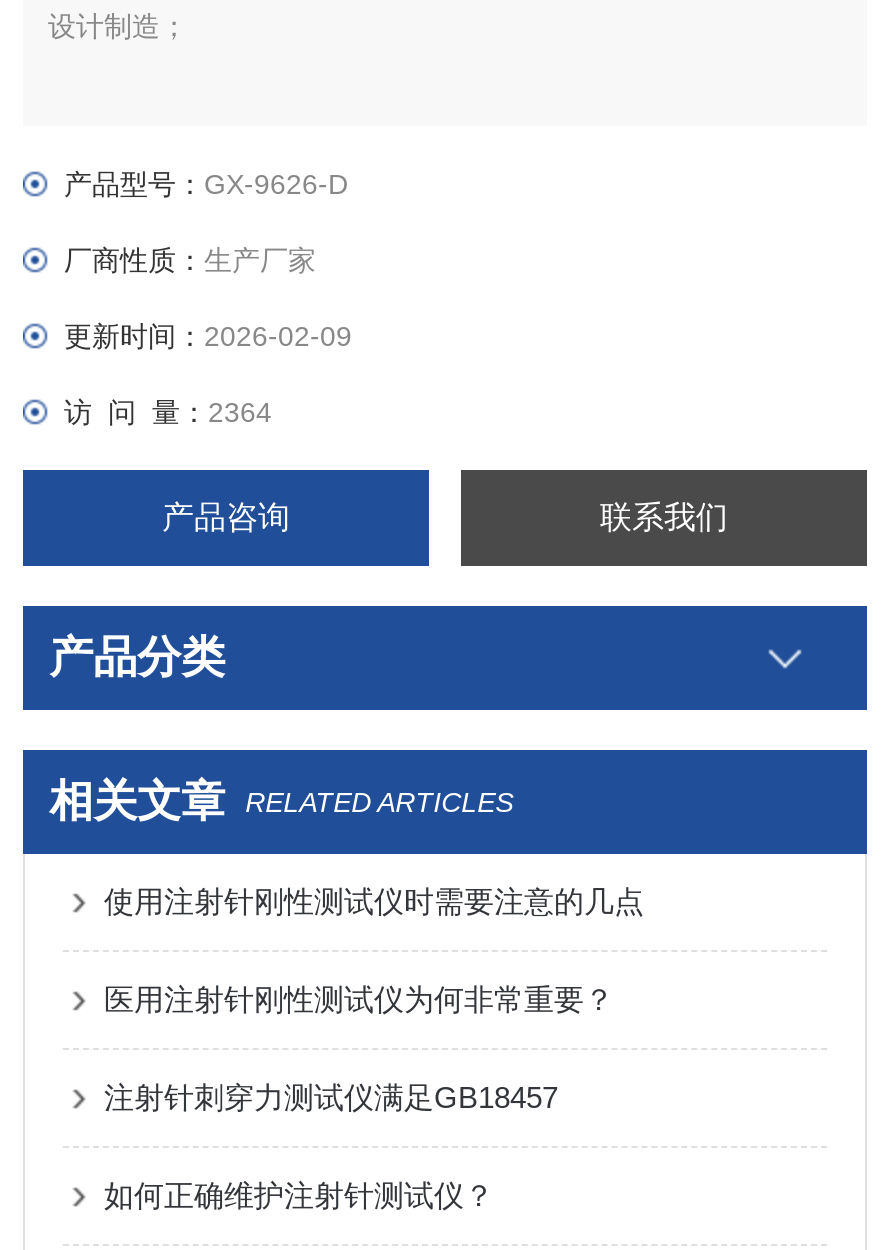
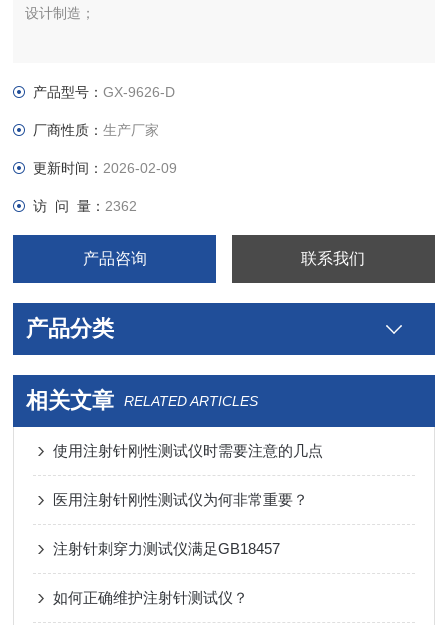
[64,396,272,428] 访 问 量：2364 -> [33,198,137,214] 访 问 量：2362

